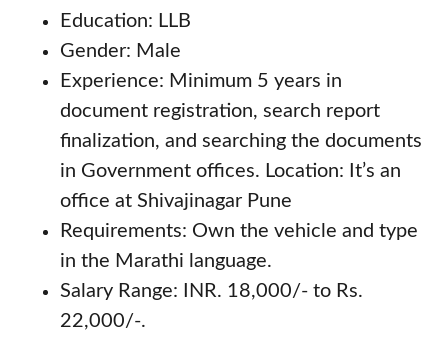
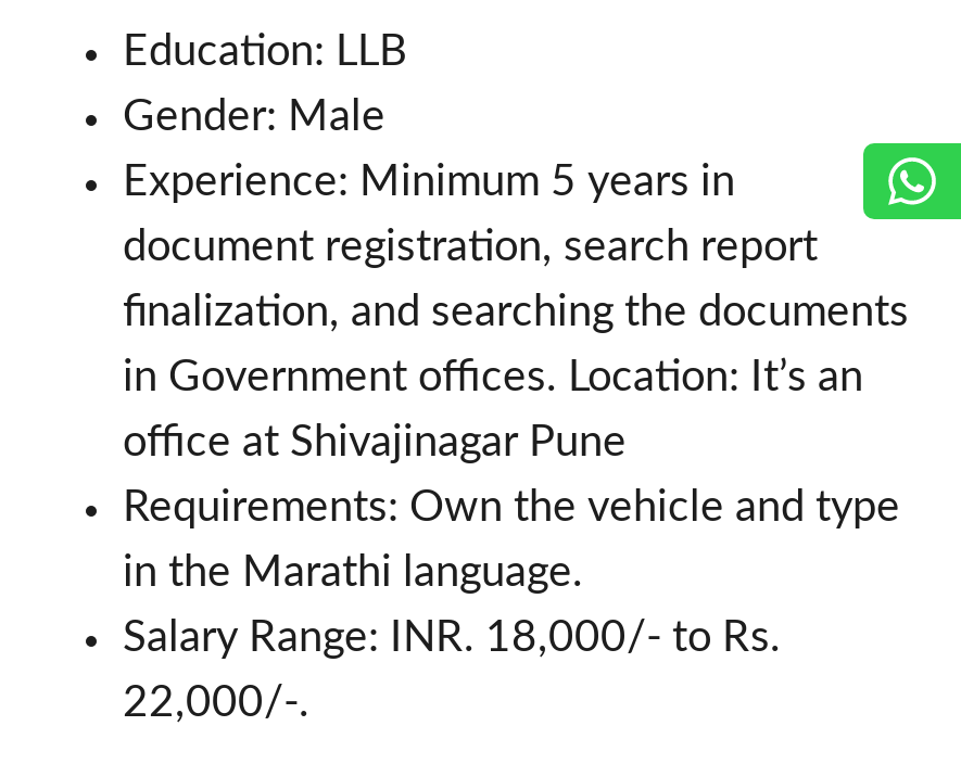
none -> [861,141,954,221] [image]

